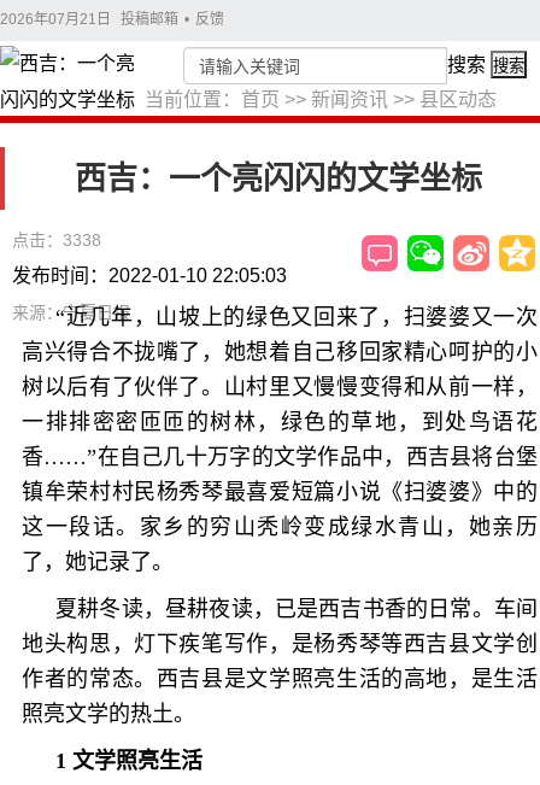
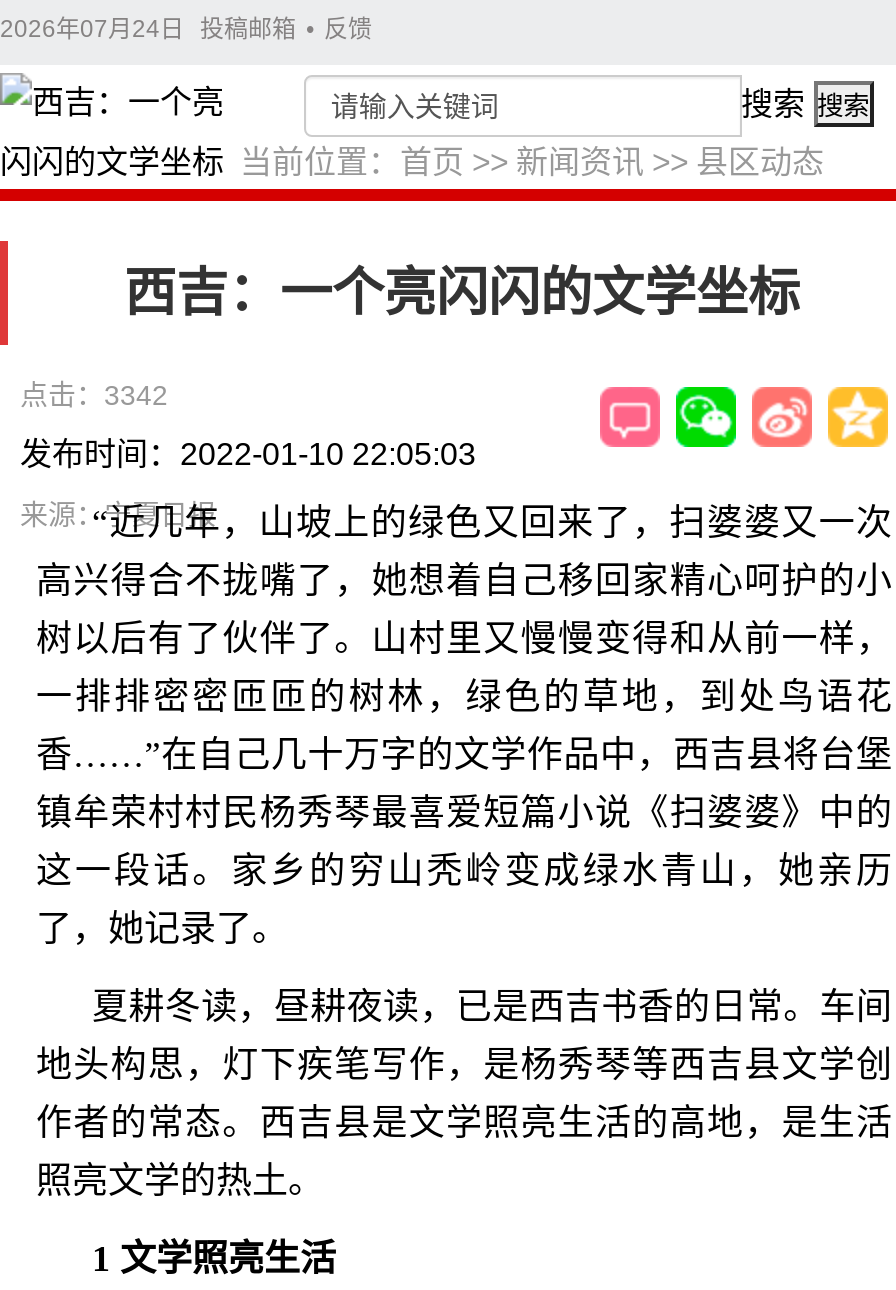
[0,11,224,28] 2026年07月21日 投稿邮箱 • 反馈 -> [0,15,372,43] 2026年07月24日 投稿邮箱 • 反馈
[12,230,101,250] 点击：3338 -> [20,379,168,411] 点击：3342

